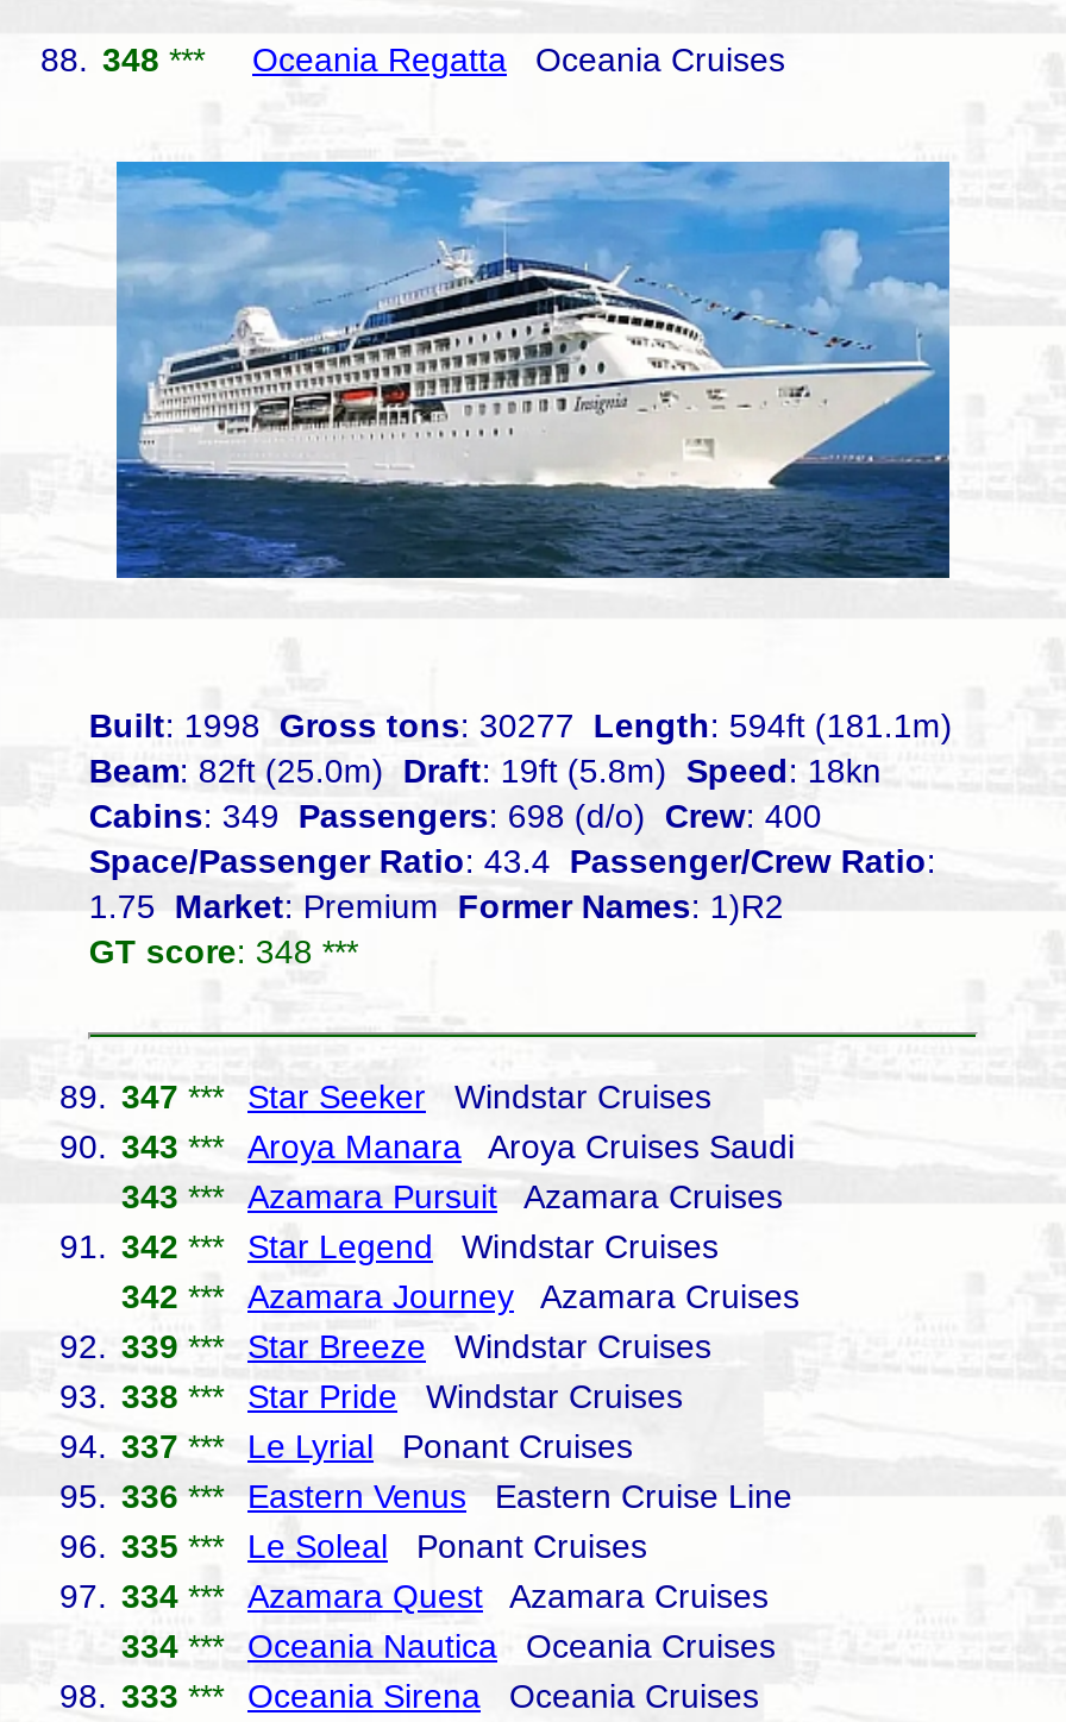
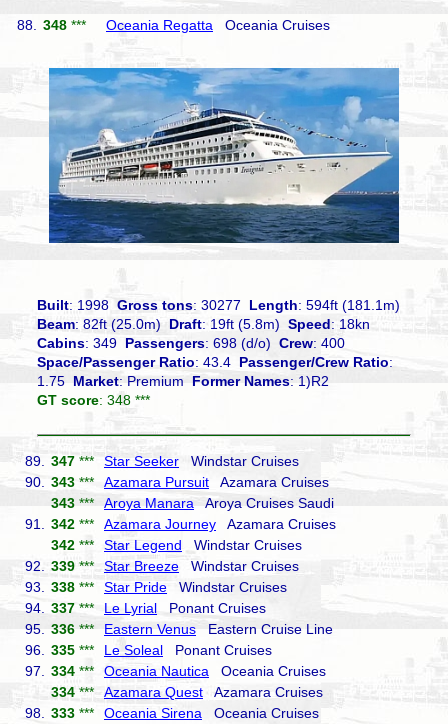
[59,1127,799,1315] 90. 343 *** Aroya Manara Aroya Cruises Saudi | 343 *** Azamara Pursuit Azamara Cruises | 91. 342 *** Star Legend Windstar Cruises | 342 *** Azamara Journey Azamara Cruises -> [25,474,336,553] 90. 343 *** Azamara Pursuit Azamara Cruises | 343 *** Aroya Manara Aroya Cruises Saudi | 91. 342 *** Azamara Journey Azamara Cruises | 342 *** Star Legend Windstar Cruises
[59,1577,769,1615] 97. 334 *** Azamara Quest Azamara Cruises -> [25,663,326,679] 97. 334 *** Oceania Nautica Oceania Cruises
[121,1627,776,1665] 334 *** Oceania Nautica Oceania Cruises -> [51,684,323,700] 334 *** Azamara Quest Azamara Cruises

